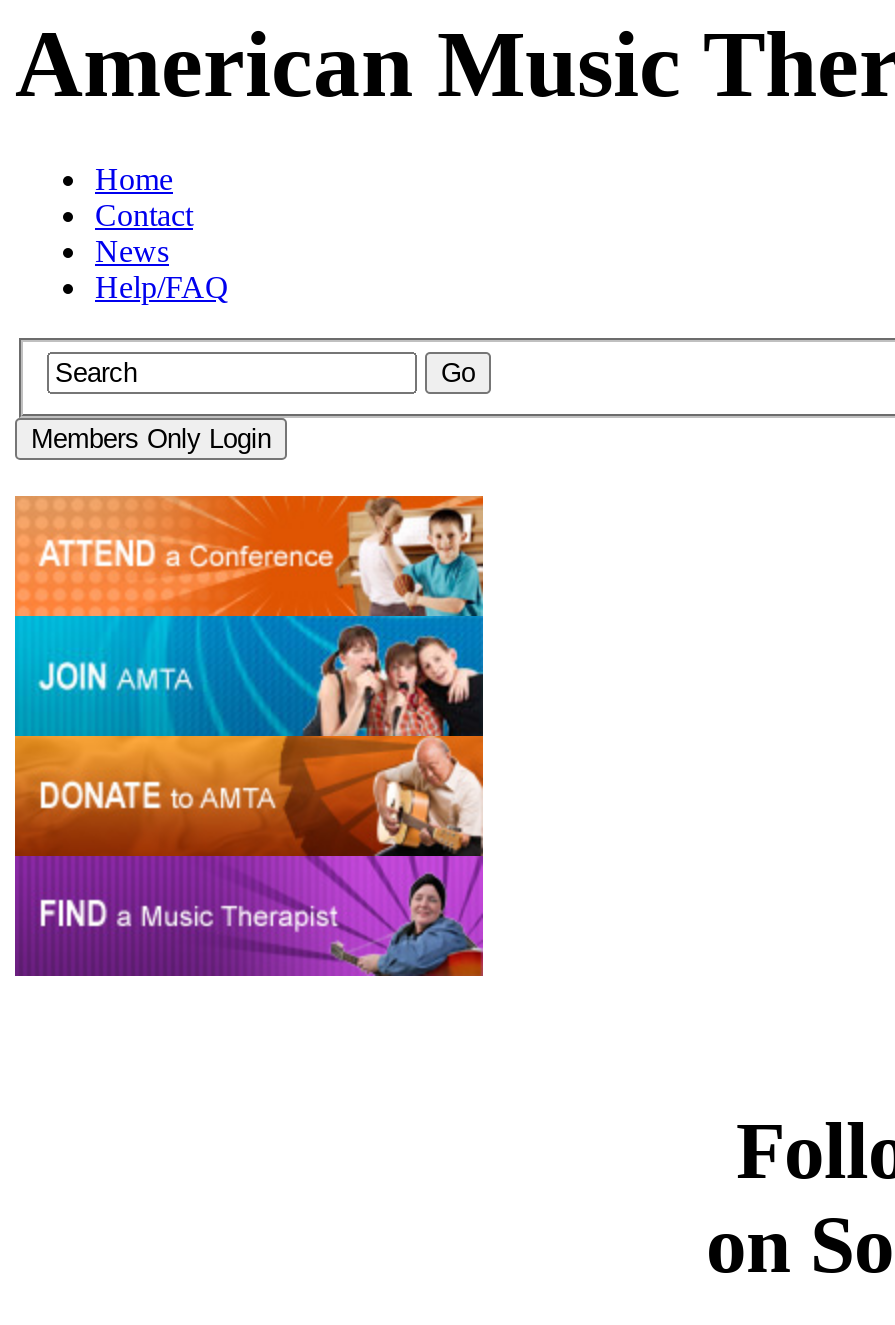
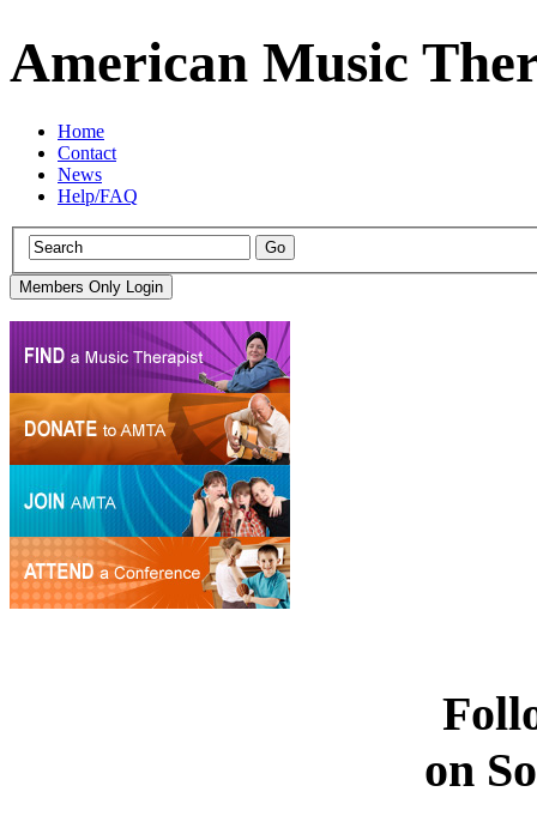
[13,494,485,978] [image] -> [8,320,291,610] [image]

